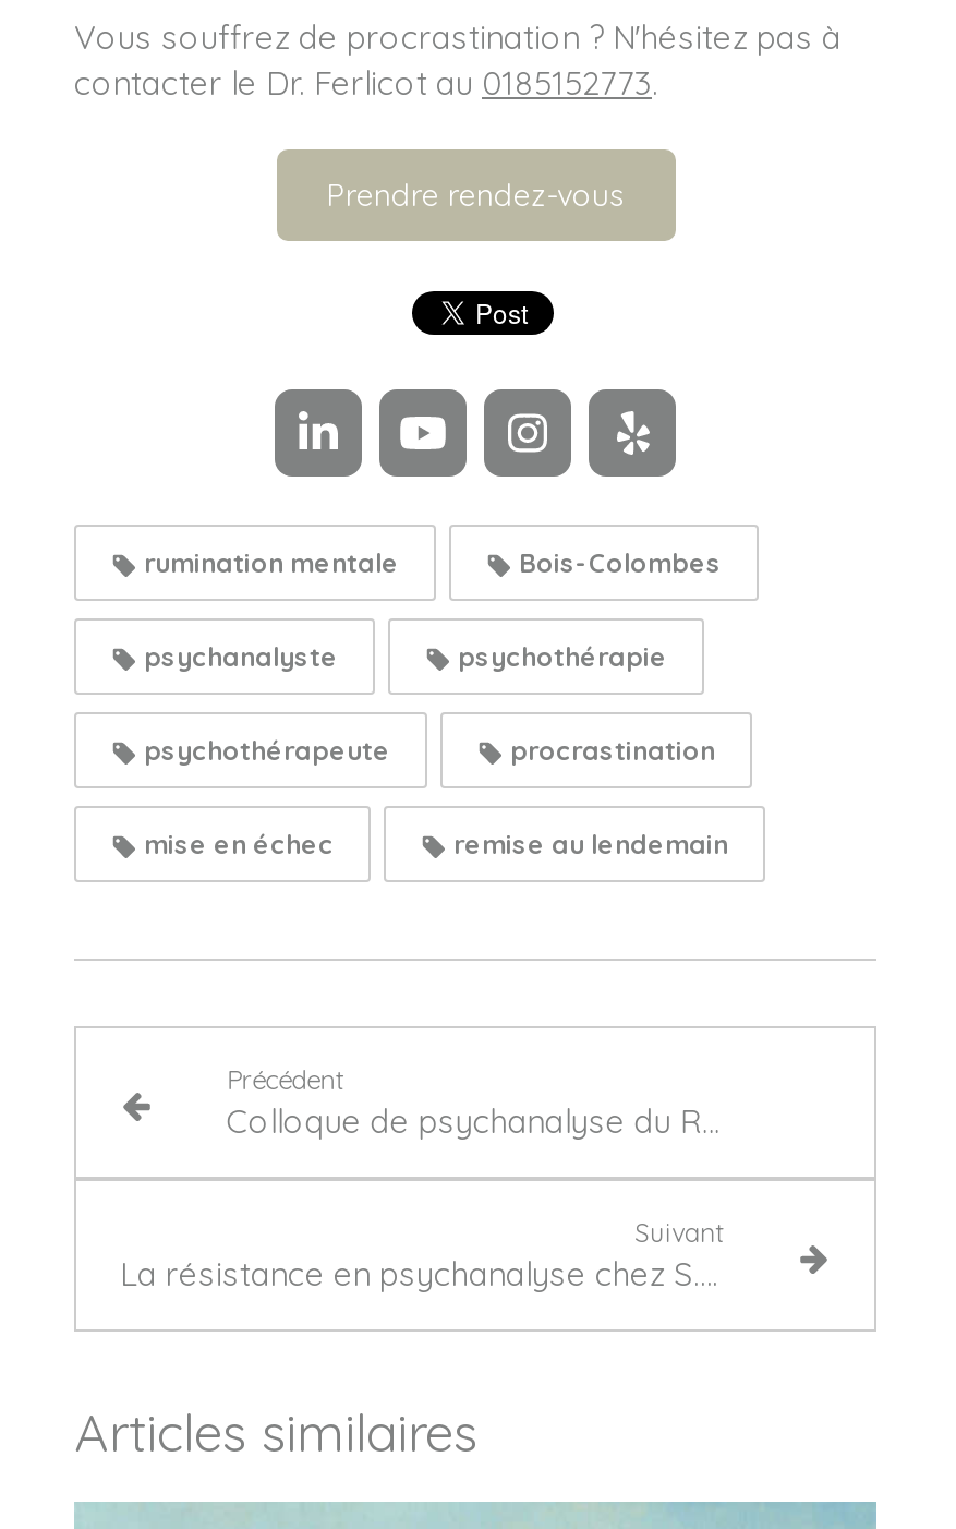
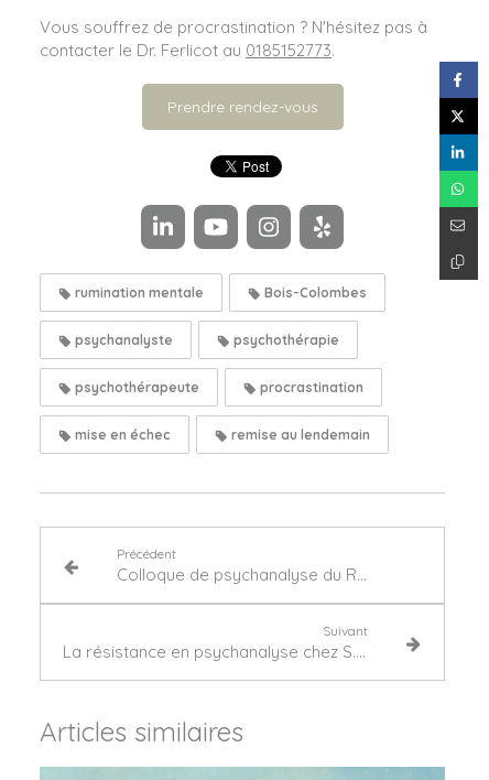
none -> [438,61,479,281] [image]

